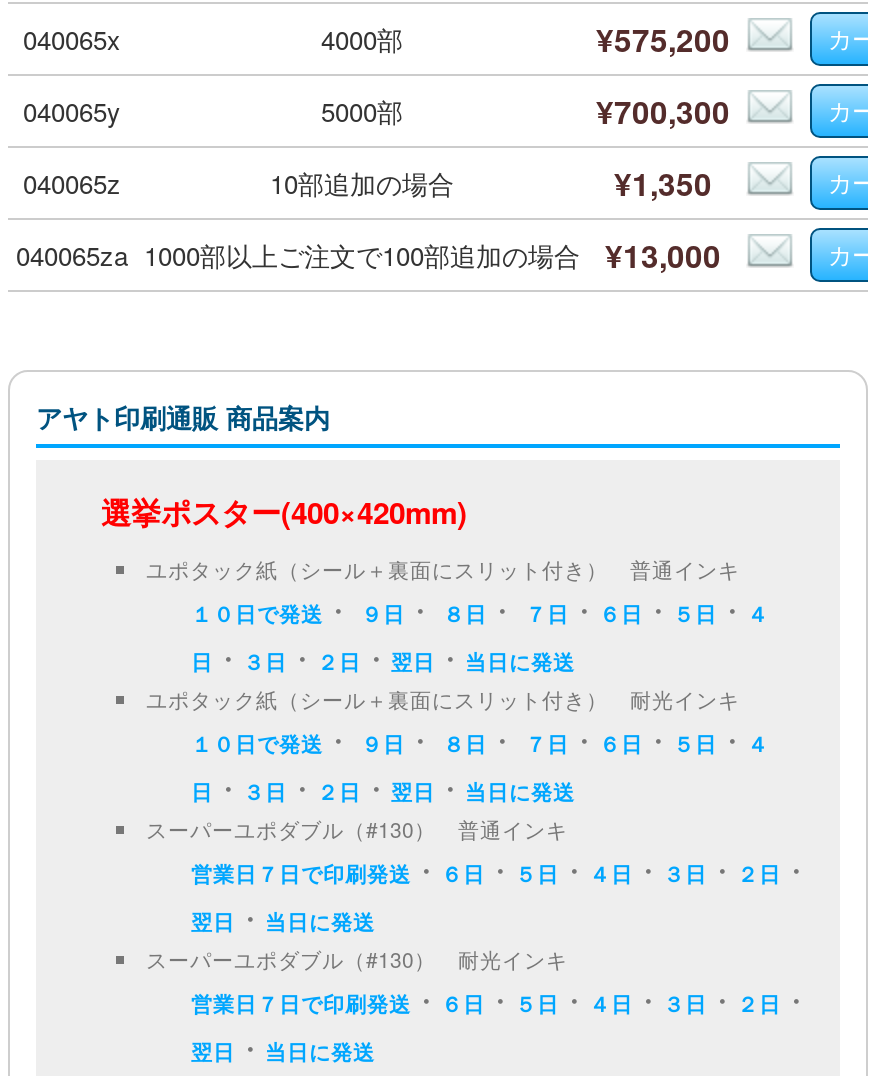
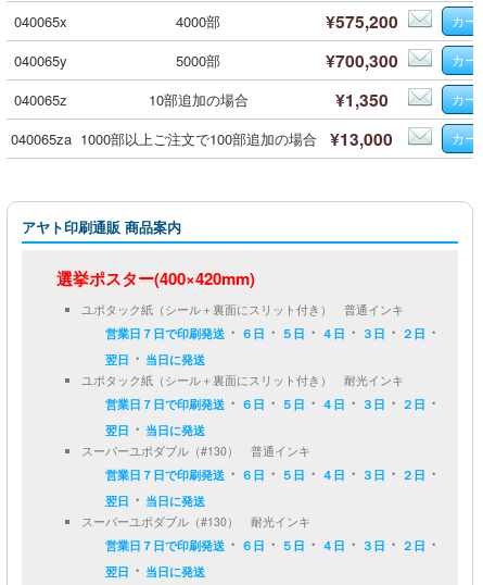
[191,587,769,677] １０日で発送・９日・８日・７日・６日・５日・４ | 日・３日・２日・翌日・当日に発送 -> [106,319,442,368] 営業日７日で印刷発送・６日・５日・４日・３日・２日・ | 翌日・当日に発送
[191,717,769,807] １０日で発送・９日・８日・７日・６日・５日・４ | 日・３日・２日・翌日・当日に発送 -> [106,390,442,439] 営業日７日で印刷発送・６日・５日・４日・３日・２日・ | 翌日・当日に発送

